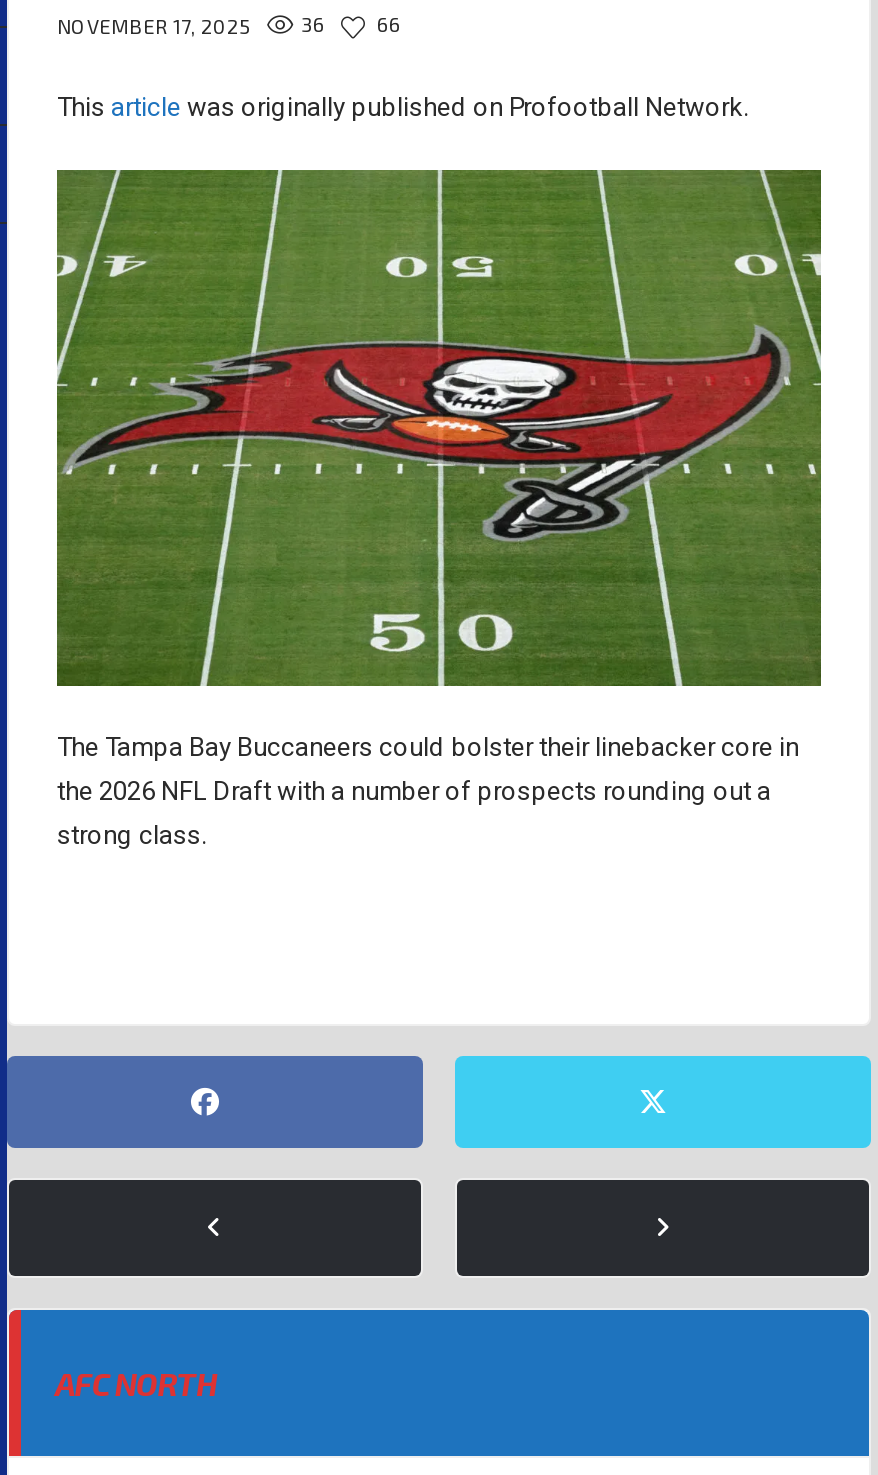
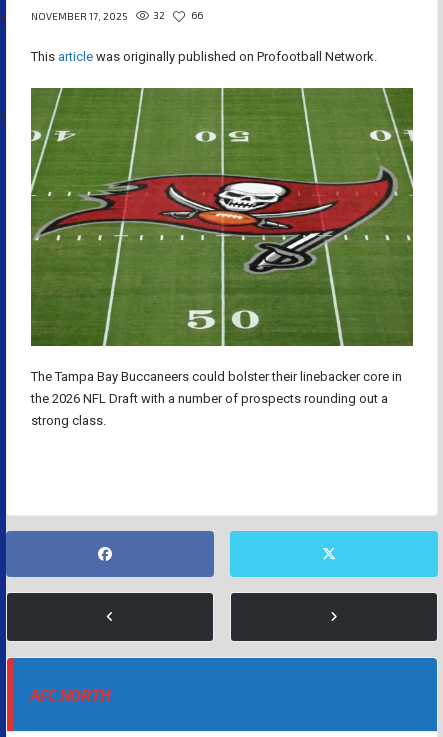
[301,12,325,36] 36 -> [153,9,165,21] 32

